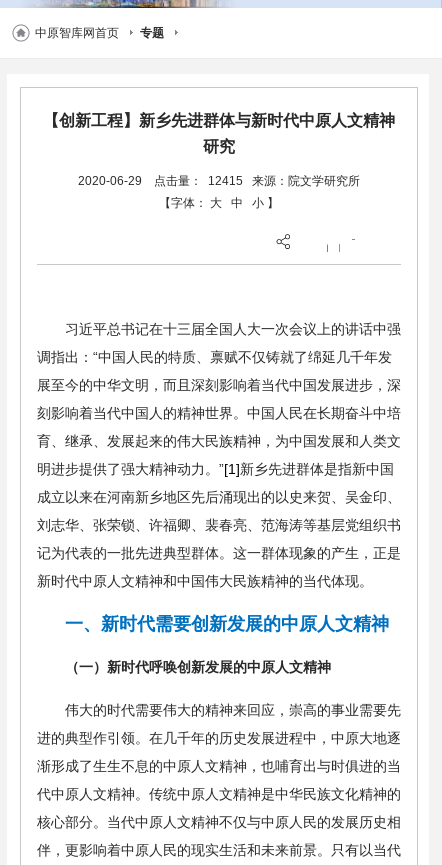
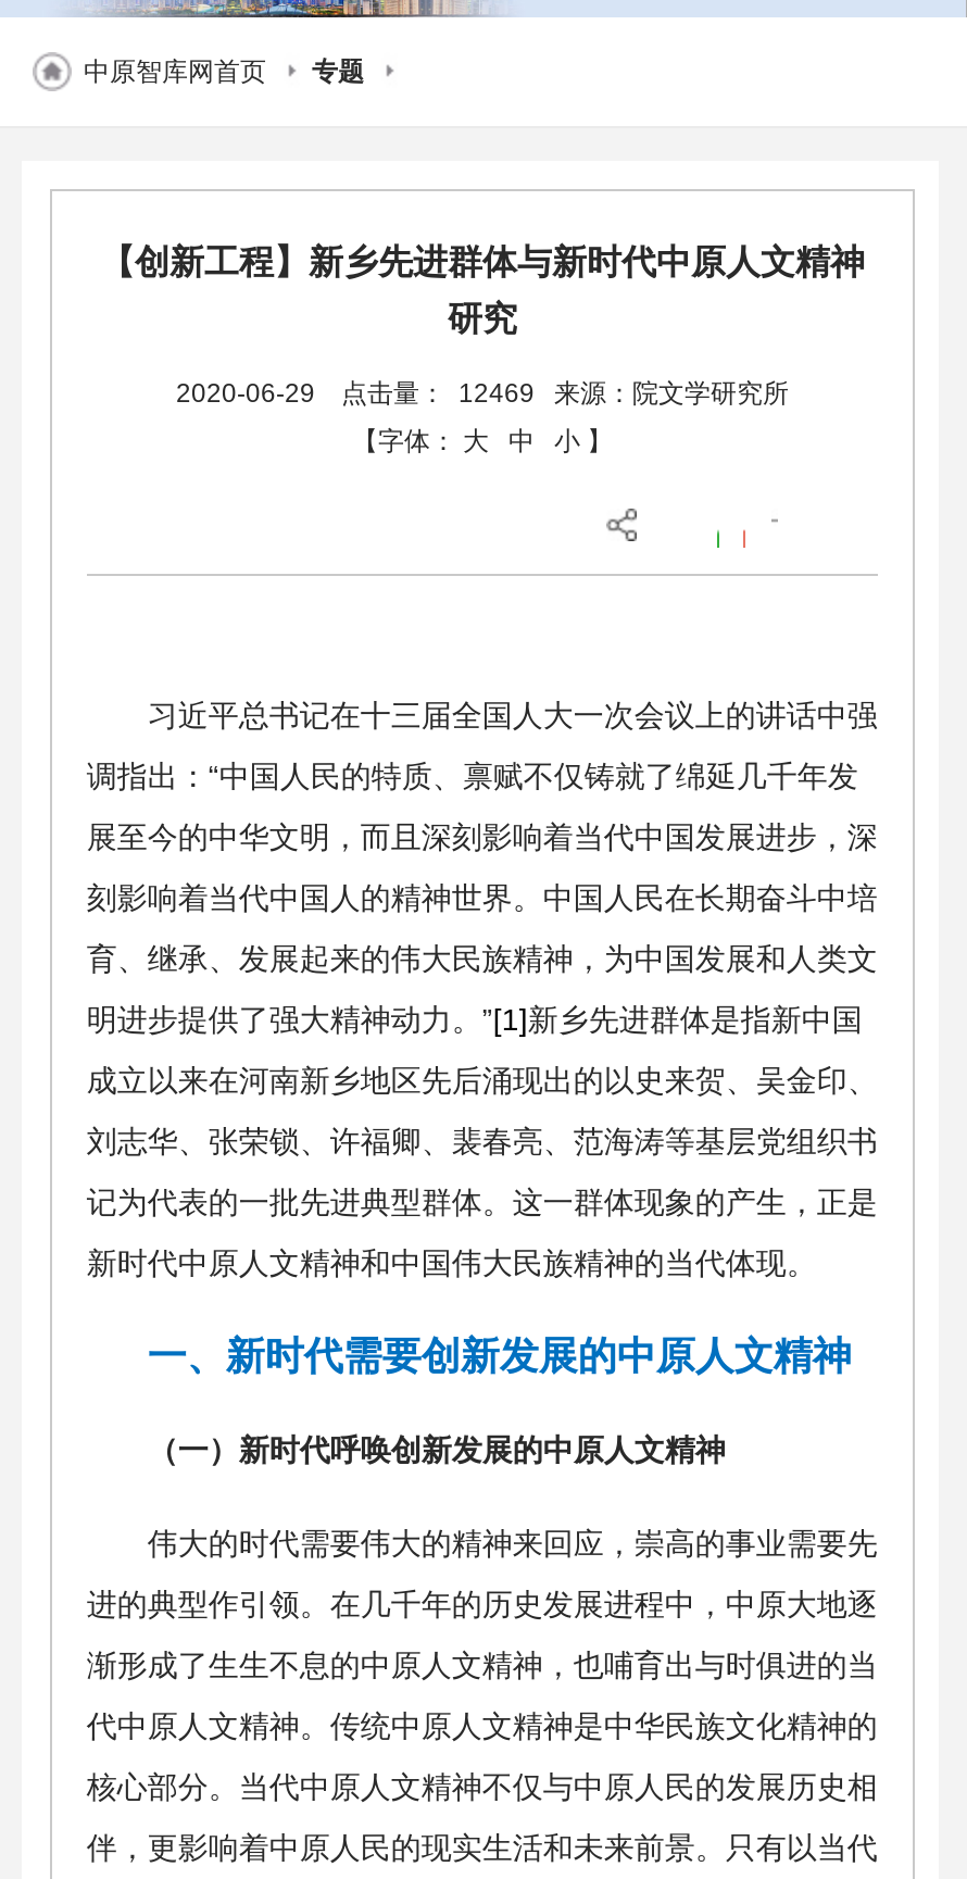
[78,174,360,188] 2020-06-29点击量： 12415 来源：院文学研究所 -> [176,378,789,409] 2020-06-29点击量： 12469 来源：院文学研究所

